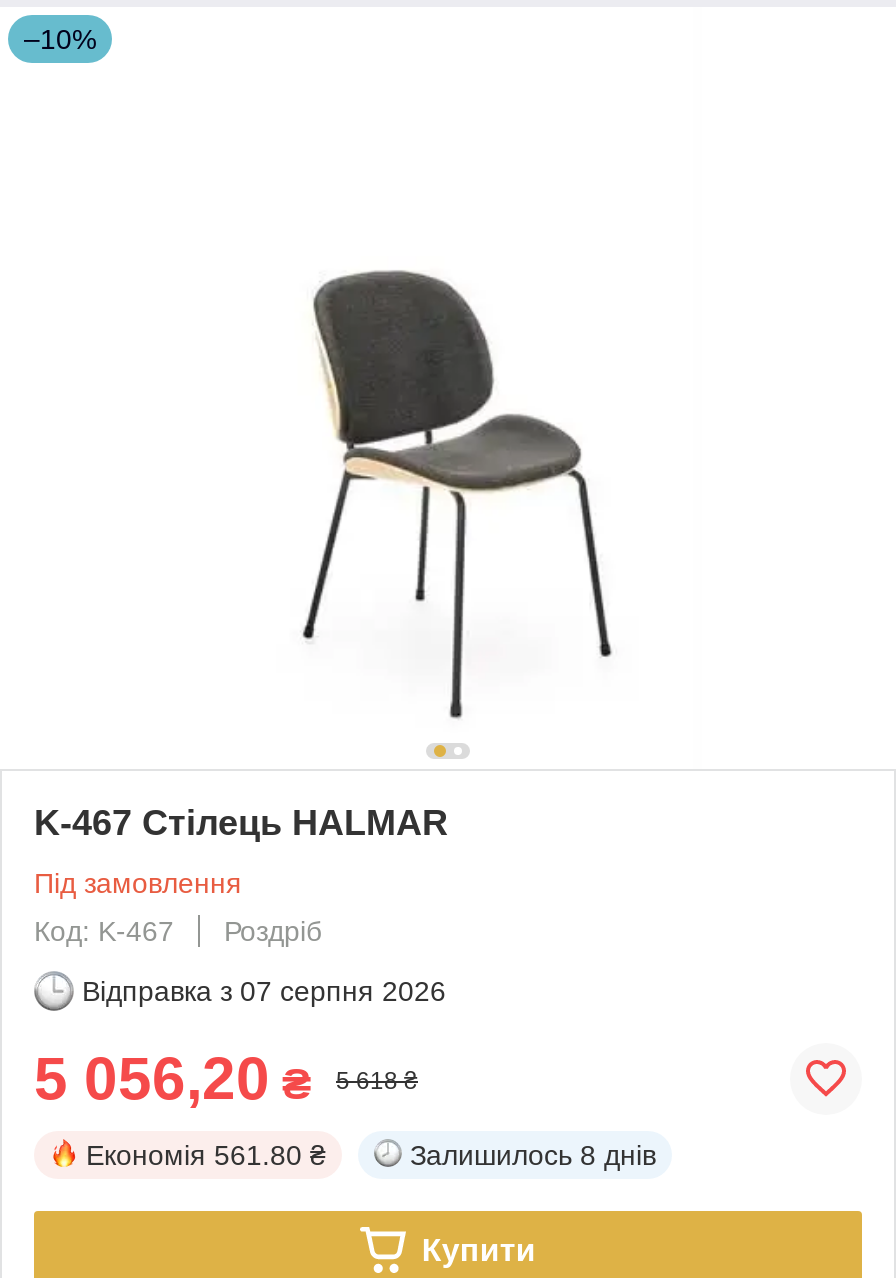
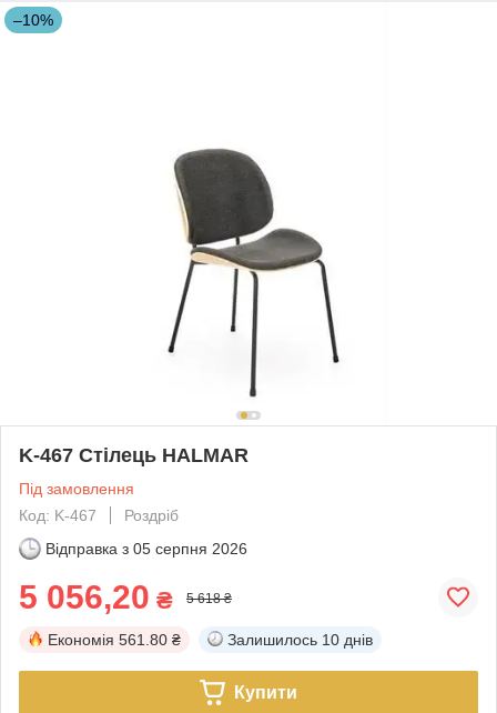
[82,975,446,1007] Відправка з 07 серпня 2026 -> [45,540,247,557] Відправка з 05 серпня 2026
[410,1139,656,1171] Залишилось 8 днів -> [227,631,373,648] Залишилось 10 днів

